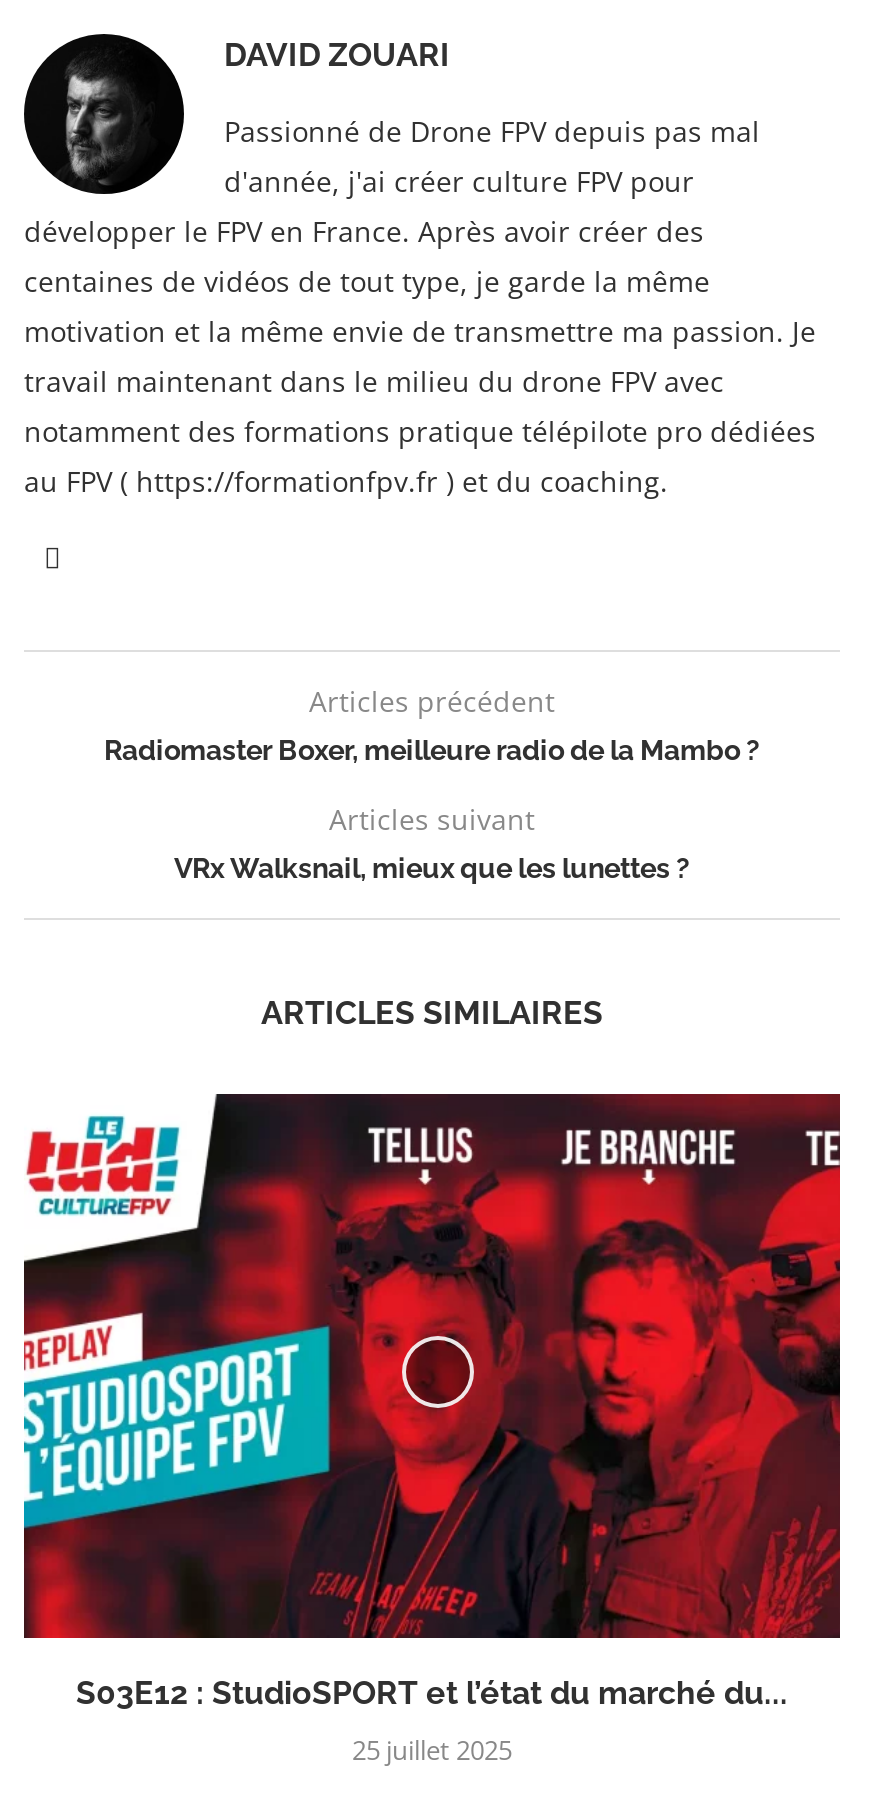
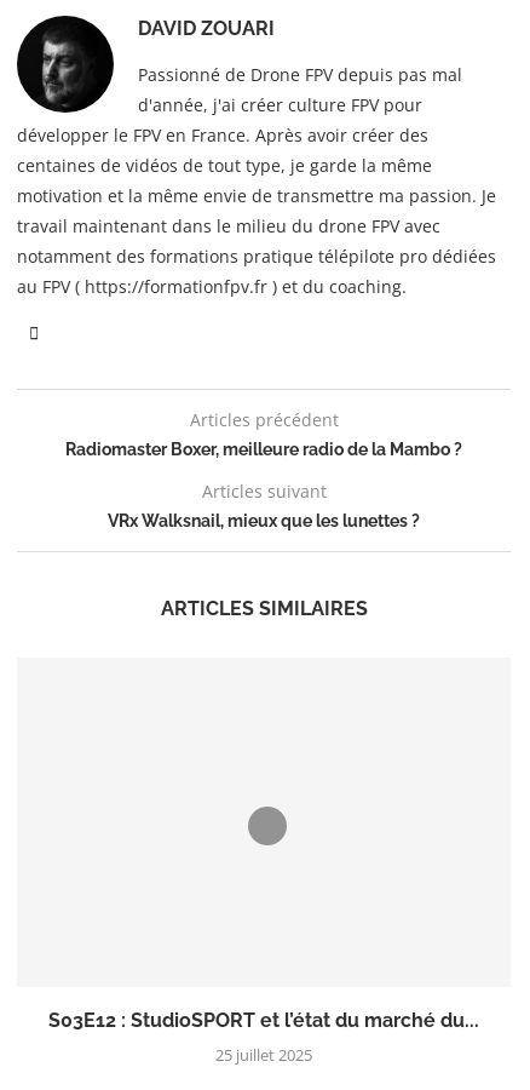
[22,1092,842,1640] [image] -> none

